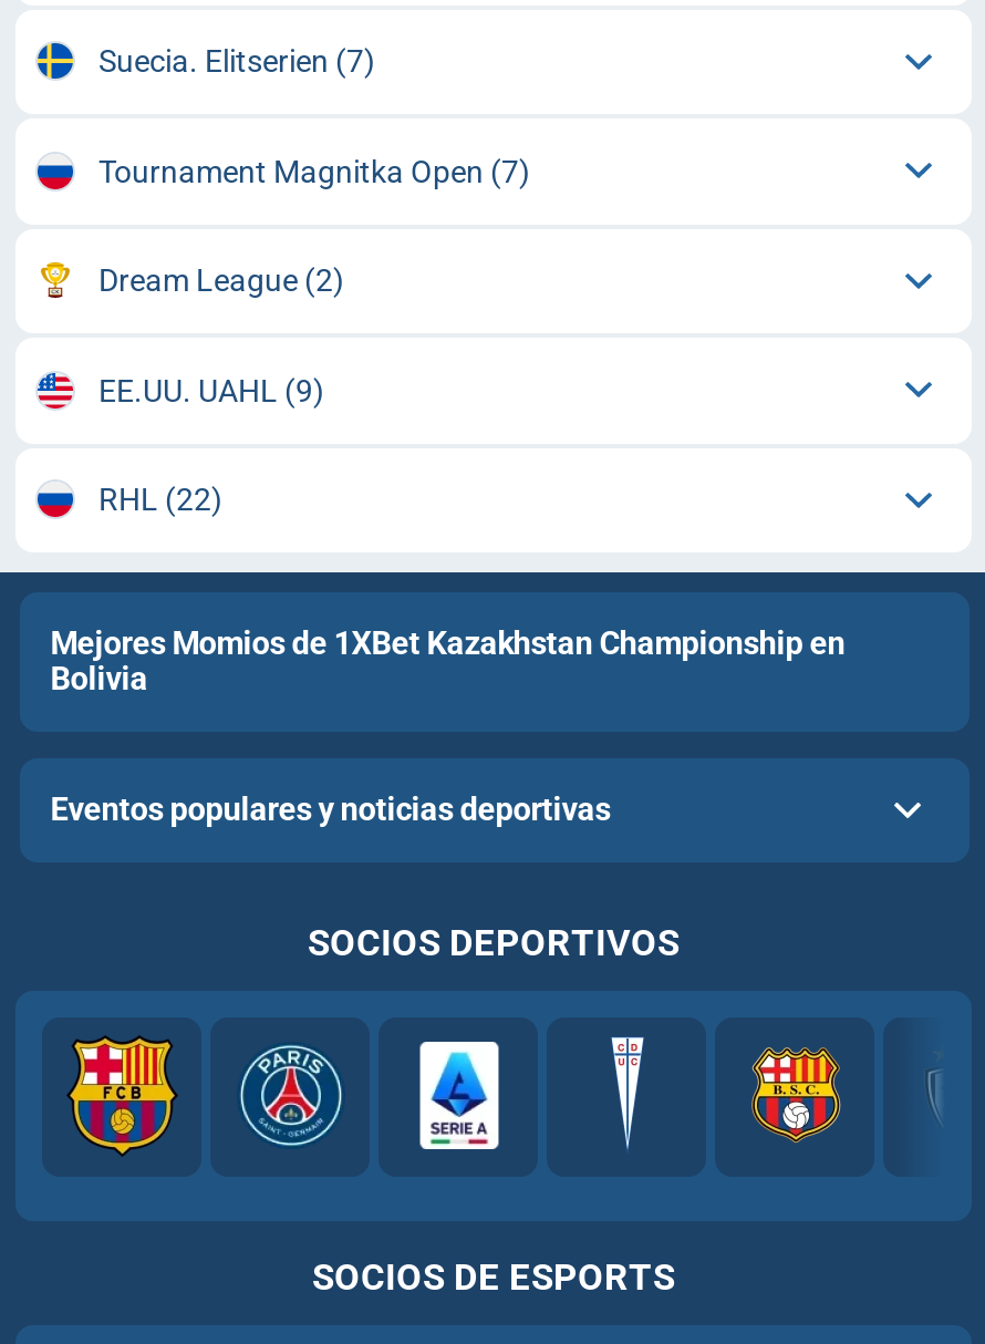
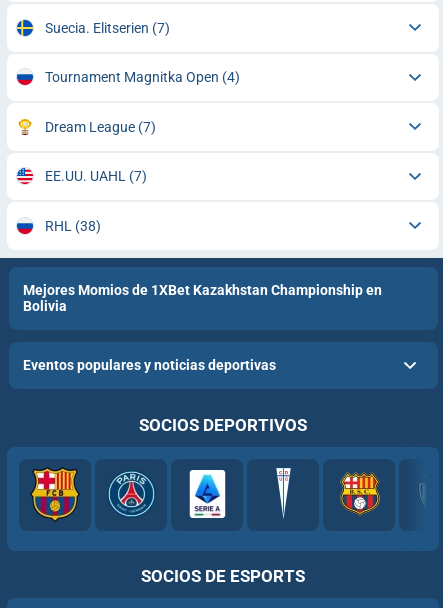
[98,153,530,189] Tournament Magnitka Open (7) -> [44,69,239,85] Tournament Magnitka Open (4)
[98,263,344,298] Dream League (2) -> [44,119,155,135] Dream League (7)
[98,372,324,408] EE.UU. UAHL (9) -> [44,168,146,184] EE.UU. UAHL (7)
[98,482,222,518] RHL (22) -> [44,218,100,234] RHL (38)

